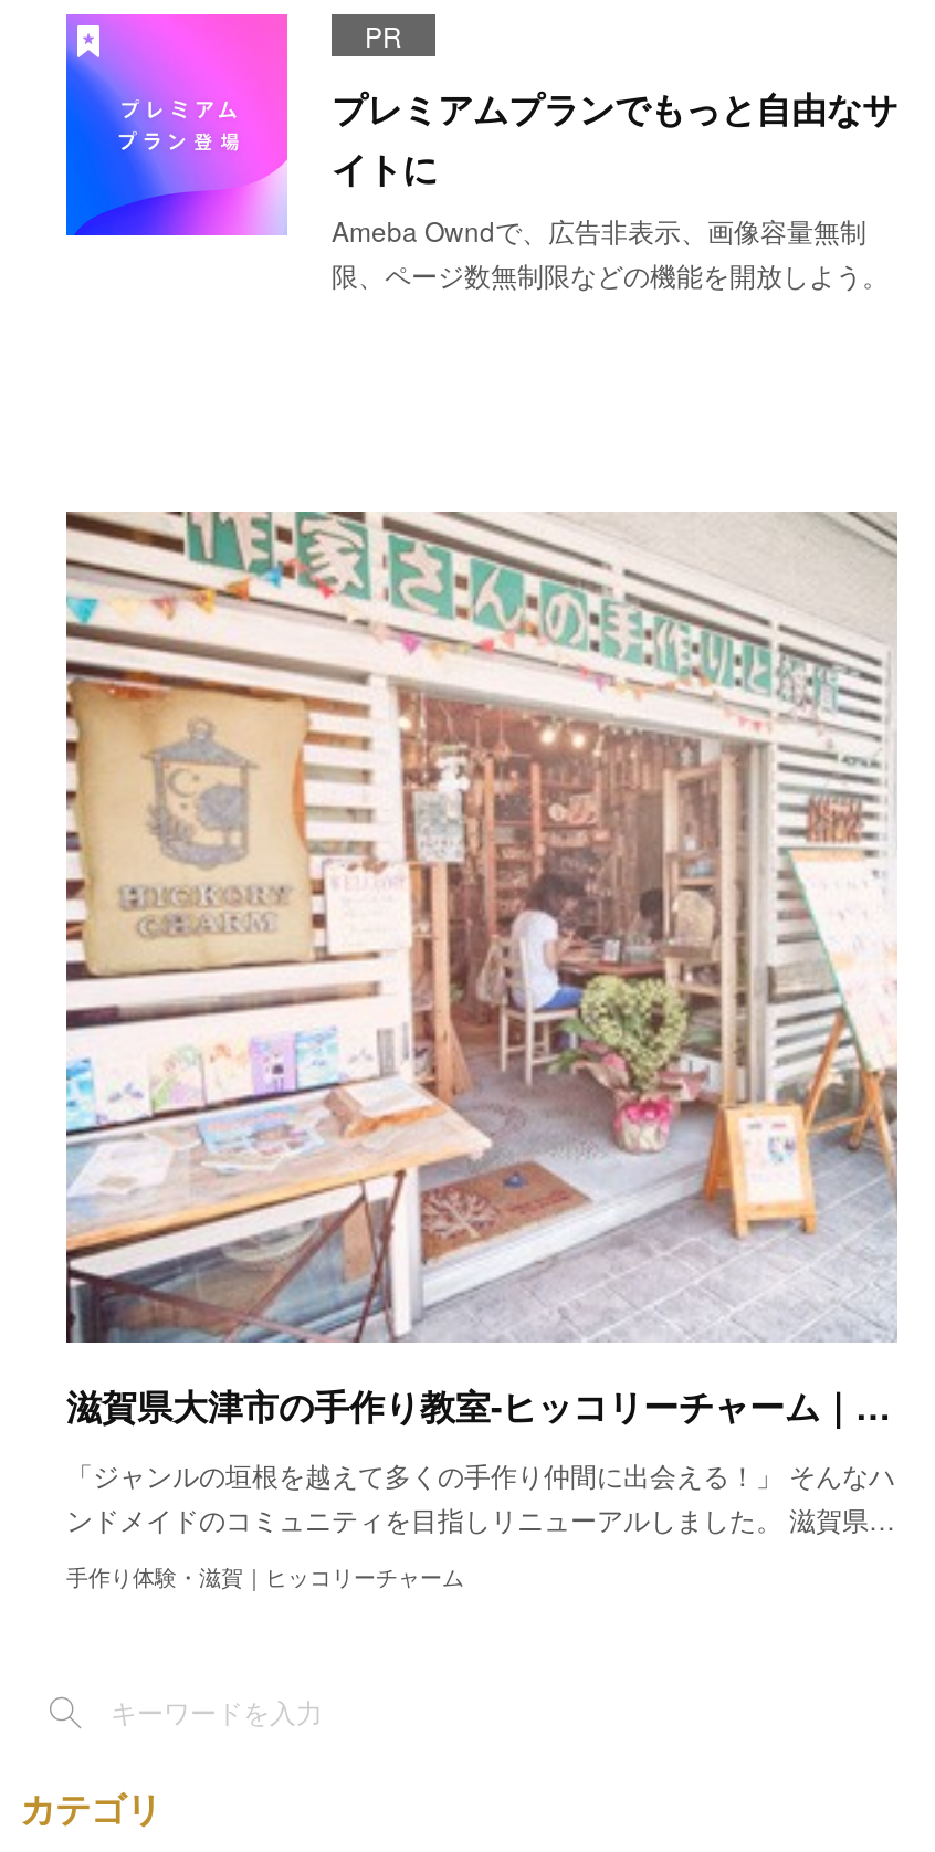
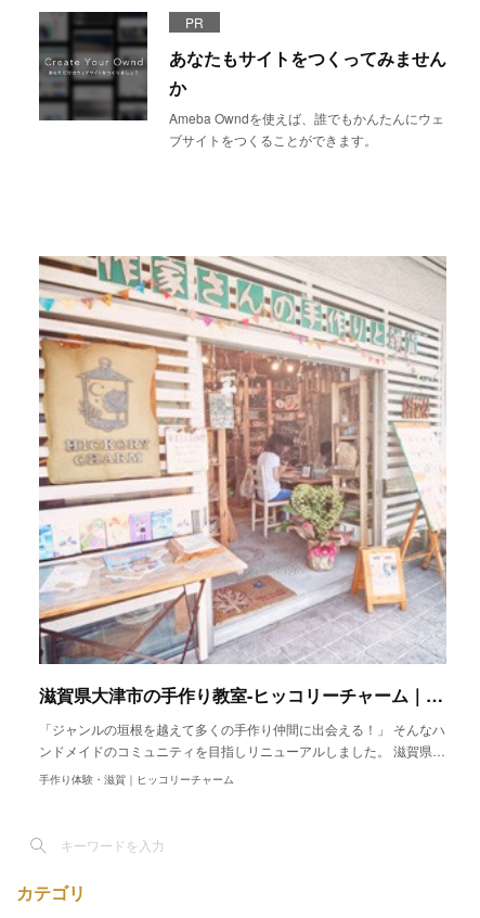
[64,13,897,294] [image] | プレミアムプランでもっと自由なサ | イトに | Ameba Owndで、広告非表示、画像容量無制 | 限、ページ数無制限などの機能を開放しよう。 -> [38,11,446,149] [image] | あなたもサイトをつくってみません | か | Ameba Owndを使えば、誰でもかんたんにウェ | ブサイトをつくることができます。

